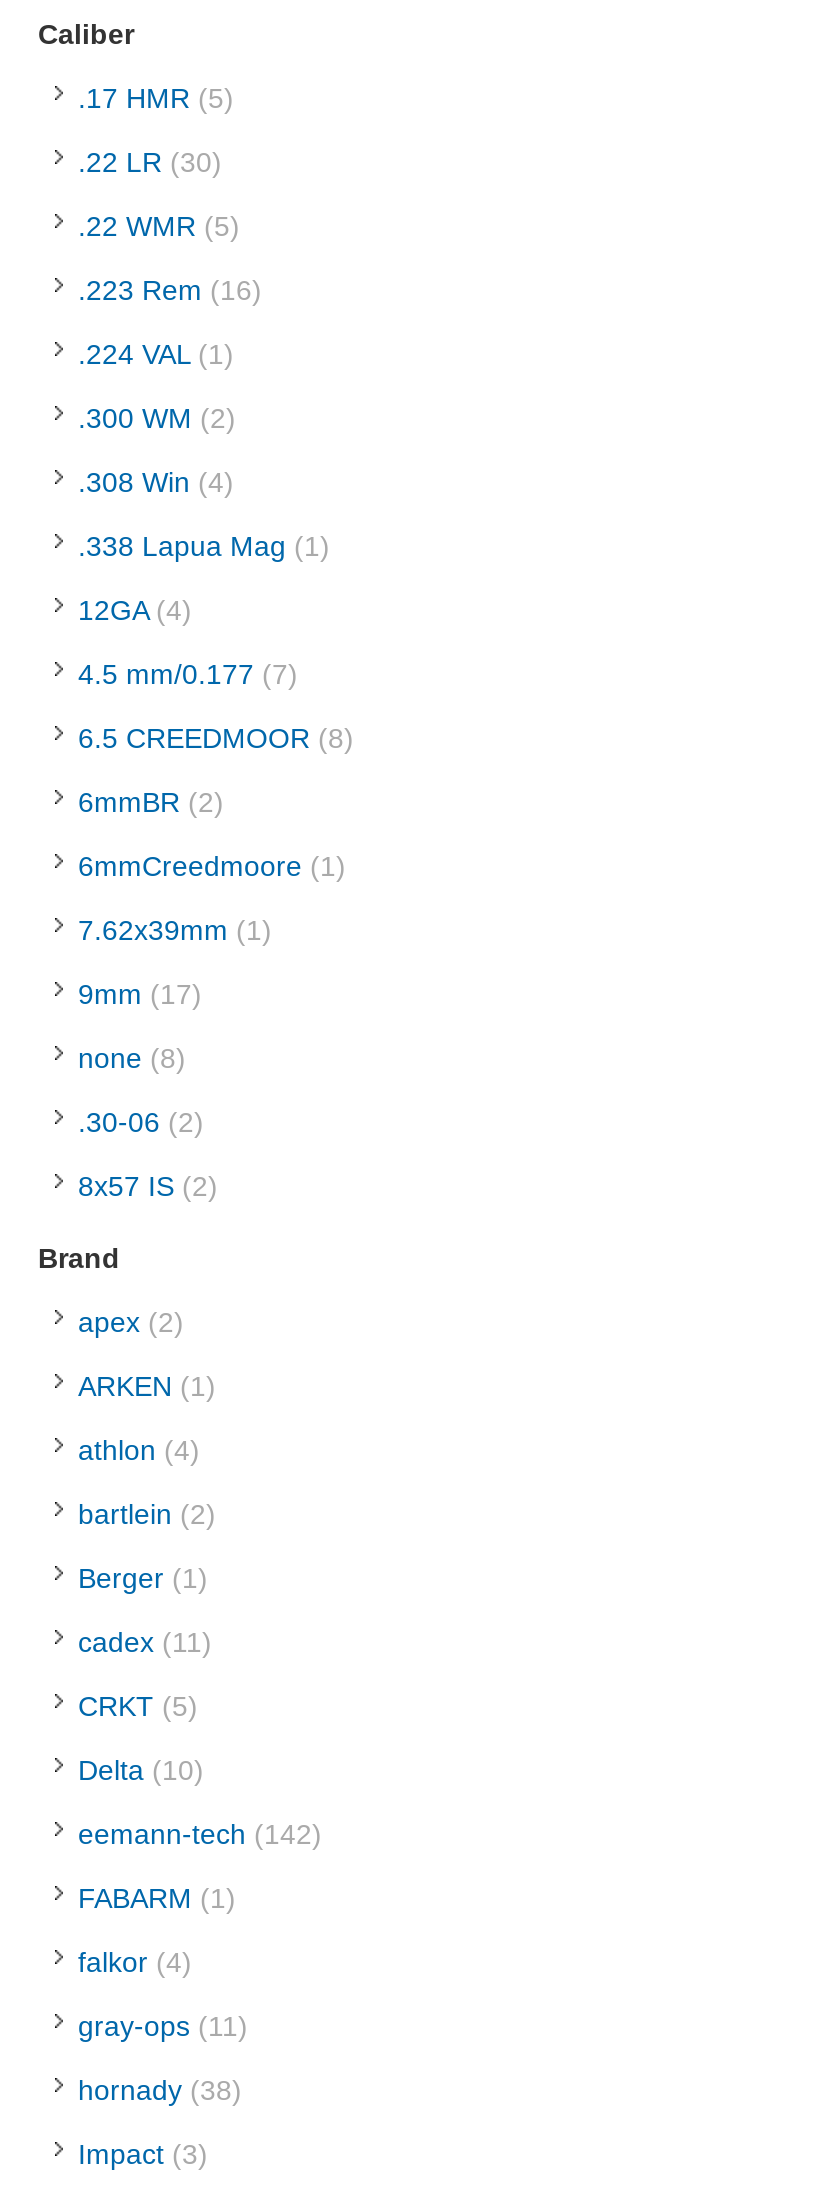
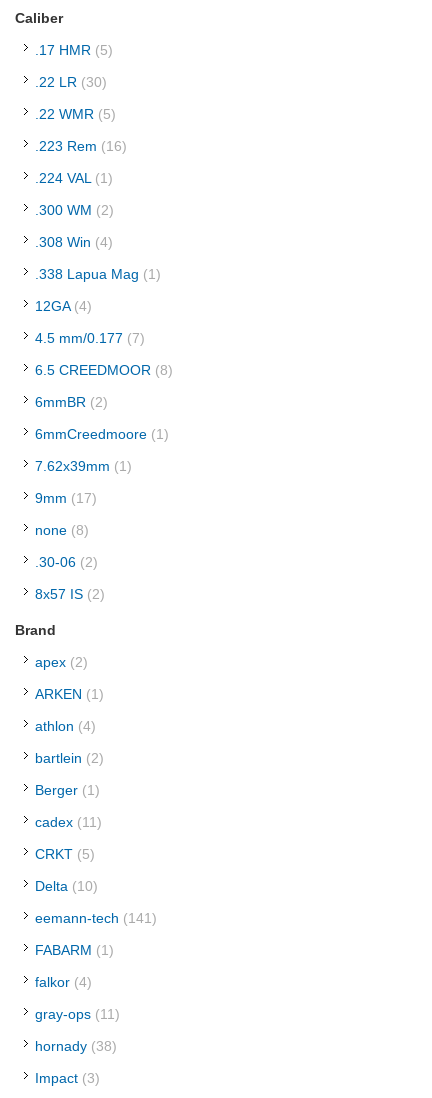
[78,1818,322,1850] eemann-tech (142) -> [35,910,157,926] eemann-tech (141)

